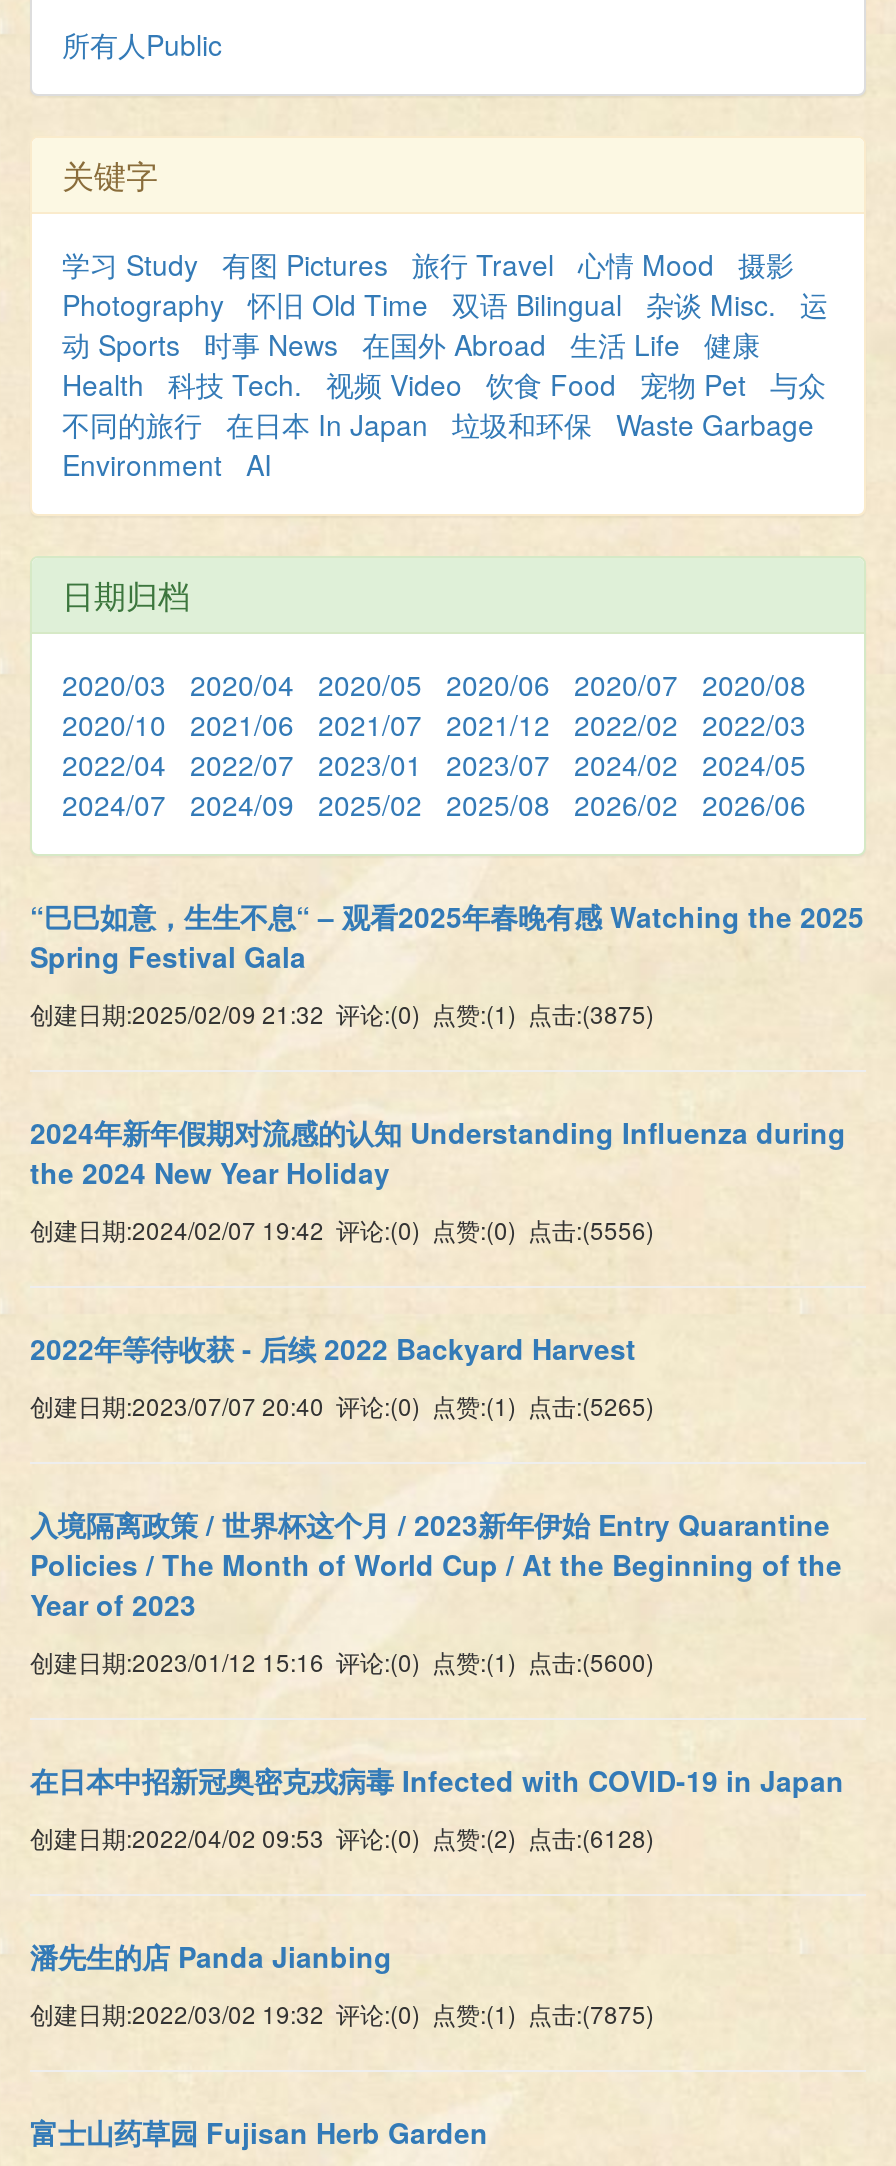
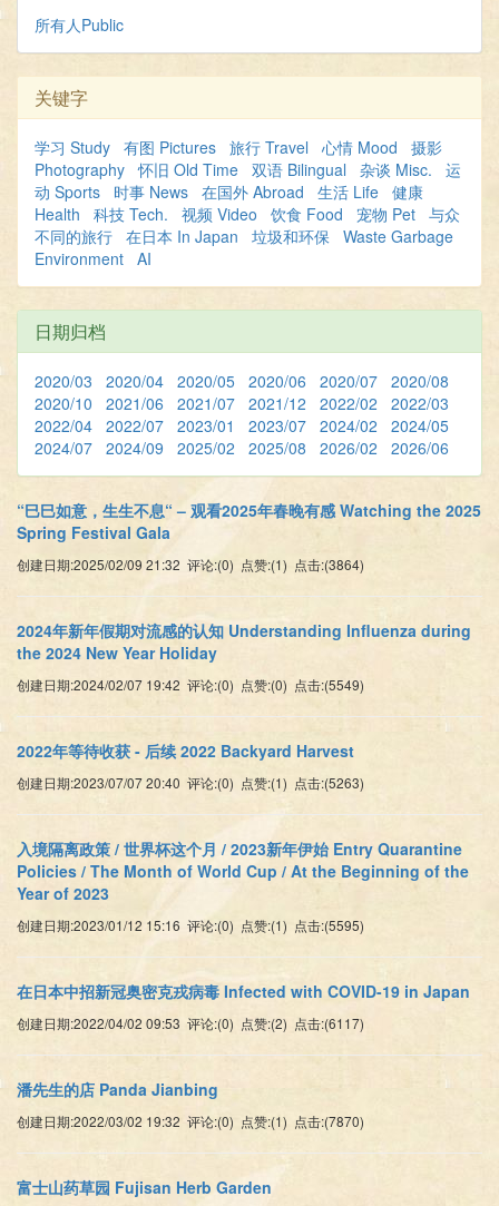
[30,996,660,1030] 创建日期:2025/02/09 21:32 评论:(0) 点赞:(1) 点击:(3875) -> [17,555,368,573] 创建日期:2025/02/09 21:32 评论:(0) 点赞:(1) 点击:(3864)
[30,1212,660,1246] 创建日期:2024/02/07 19:42 评论:(0) 点赞:(0) 点击:(5556) -> [17,675,368,694] 创建日期:2024/02/07 19:42 评论:(0) 点赞:(0) 点击:(5549)
[30,1388,660,1422] 创建日期:2023/07/07 20:40 评论:(0) 点赞:(1) 点击:(5265) -> [17,773,368,792] 创建日期:2023/07/07 20:40 评论:(0) 点赞:(1) 点击:(5263)
[30,1644,660,1678] 创建日期:2023/01/12 15:16 评论:(0) 点赞:(1) 点击:(5600) -> [17,915,368,934] 创建日期:2023/01/12 15:16 评论:(0) 点赞:(1) 点击:(5595)
[30,1820,660,1854] 创建日期:2022/04/02 09:53 评论:(0) 点赞:(2) 点击:(6128) -> [17,1013,368,1032] 创建日期:2022/04/02 09:53 评论:(0) 点赞:(2) 点击:(6117)
[30,1996,660,2030] 创建日期:2022/03/02 19:32 评论:(0) 点赞:(1) 点击:(7875) -> [17,1111,368,1130] 创建日期:2022/03/02 19:32 评论:(0) 点赞:(1) 点击:(7870)

